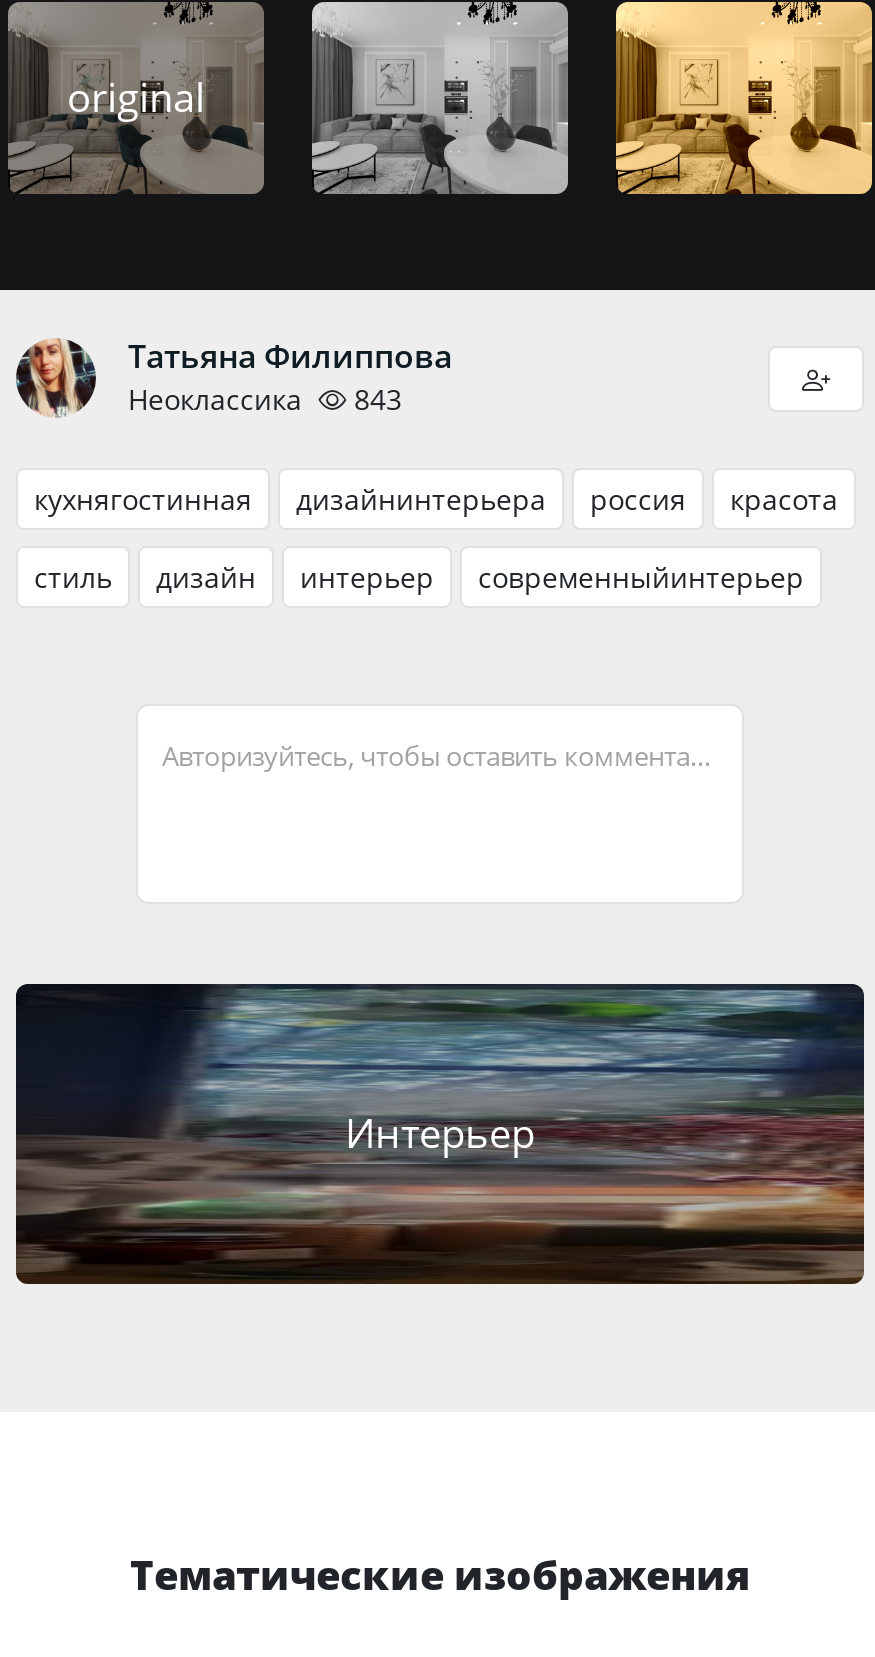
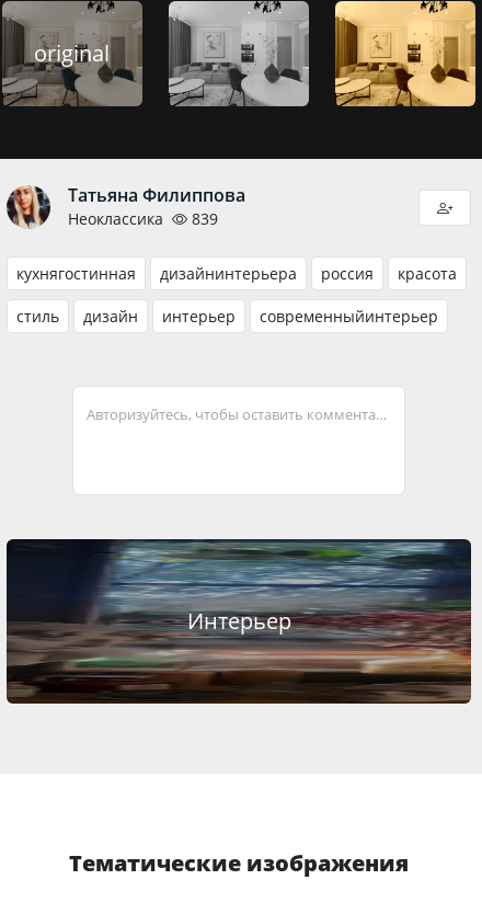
[128,380,402,418] Неоклассика 843 -> [68,208,218,229] Неоклассика 839

